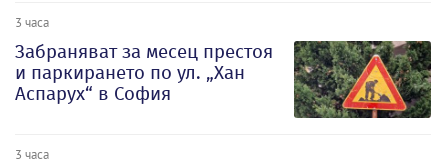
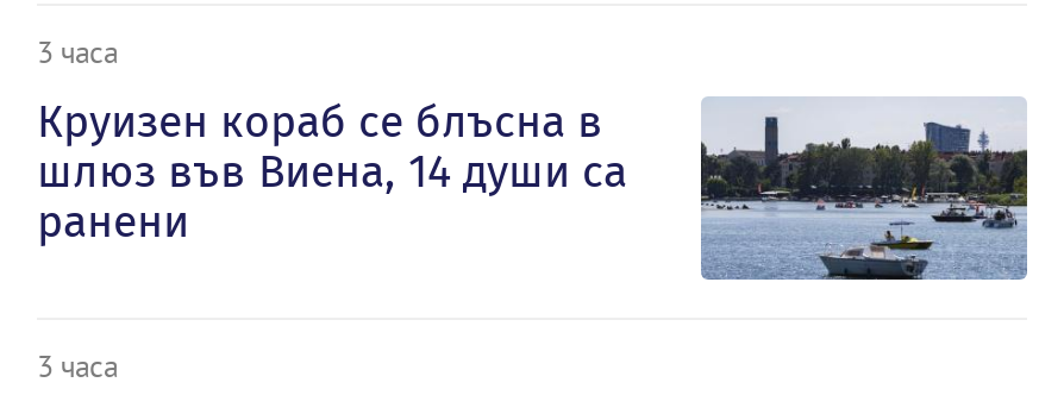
[15,40,432,119] [image] | Забраняват за месец престоя | и паркирането по ул. „Хан | Аспарух“ в София -> [37,94,1029,283] [image] | Круизен кораб се блъсна в | шлюз във Виена, 14 души са | ранени

